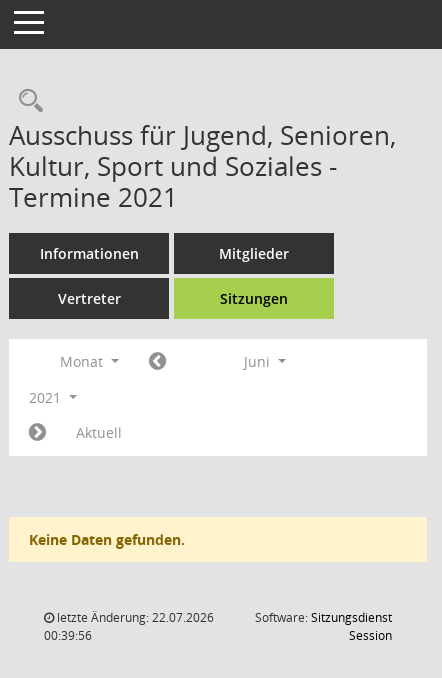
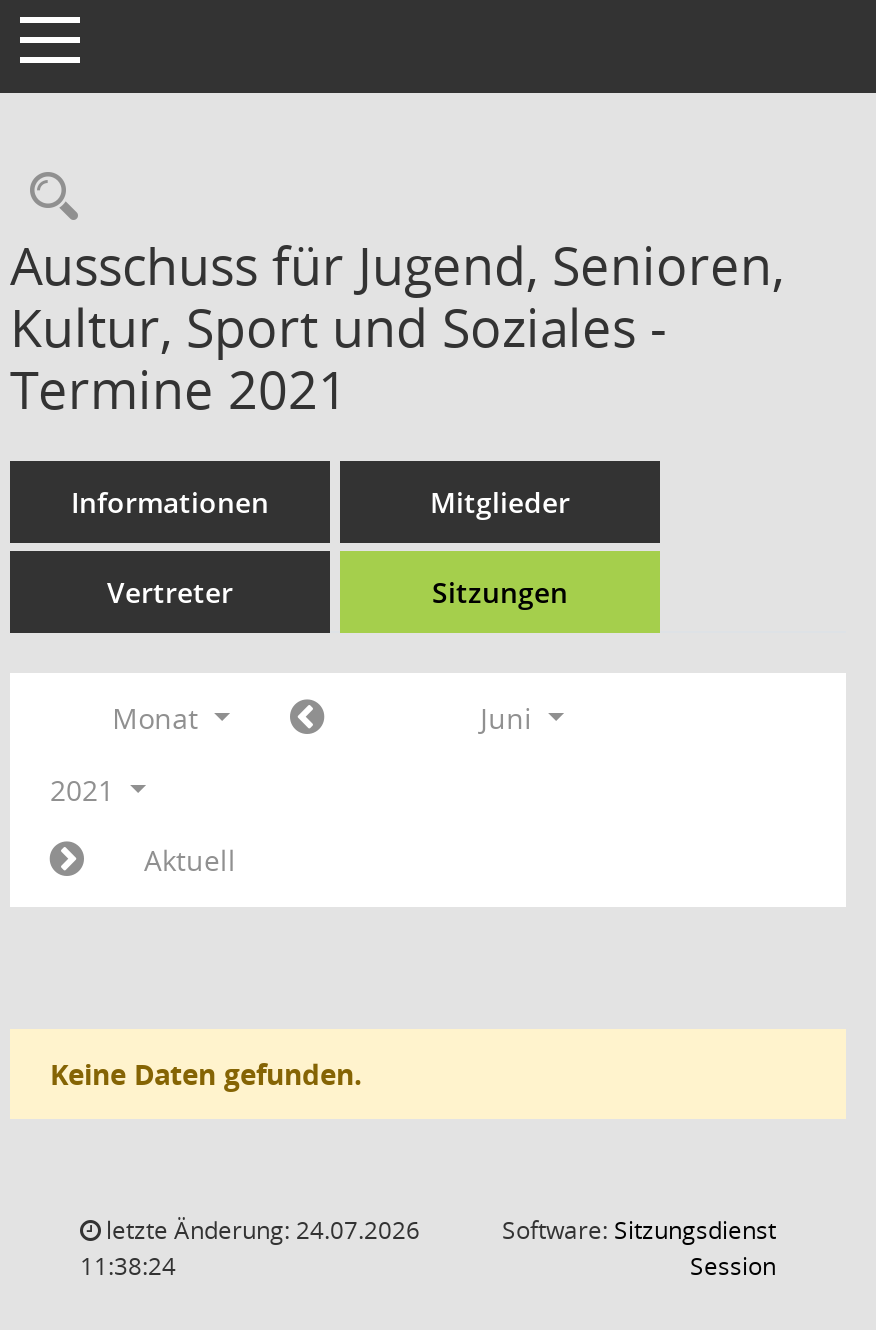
[54,609,214,626] letzte Änderung: 22.07.2026 -> [100,1213,420,1247] letzte Änderung: 24.07.2026
[44,627,92,644] 00:39:56 -> [80,1249,176,1283] 11:38:24

